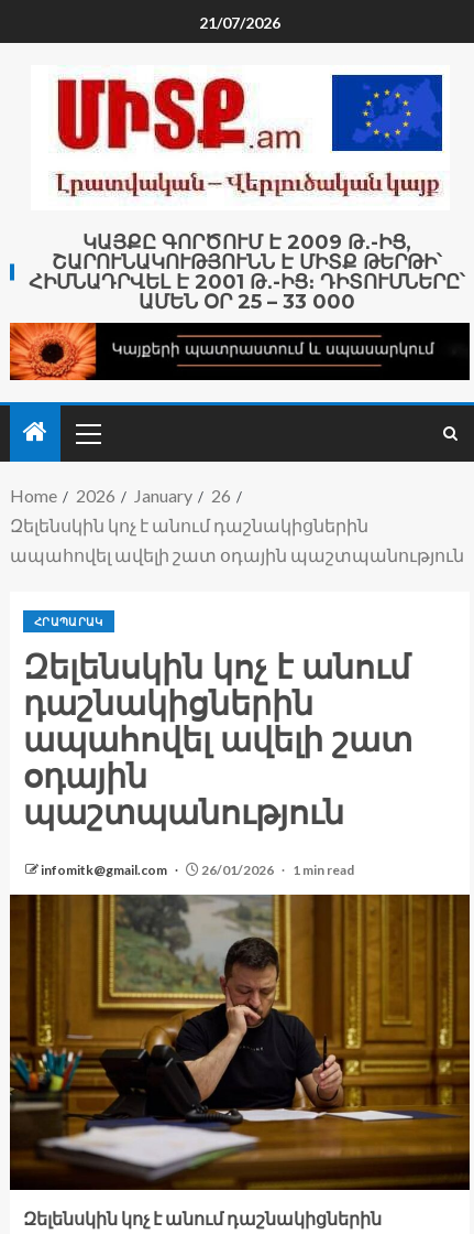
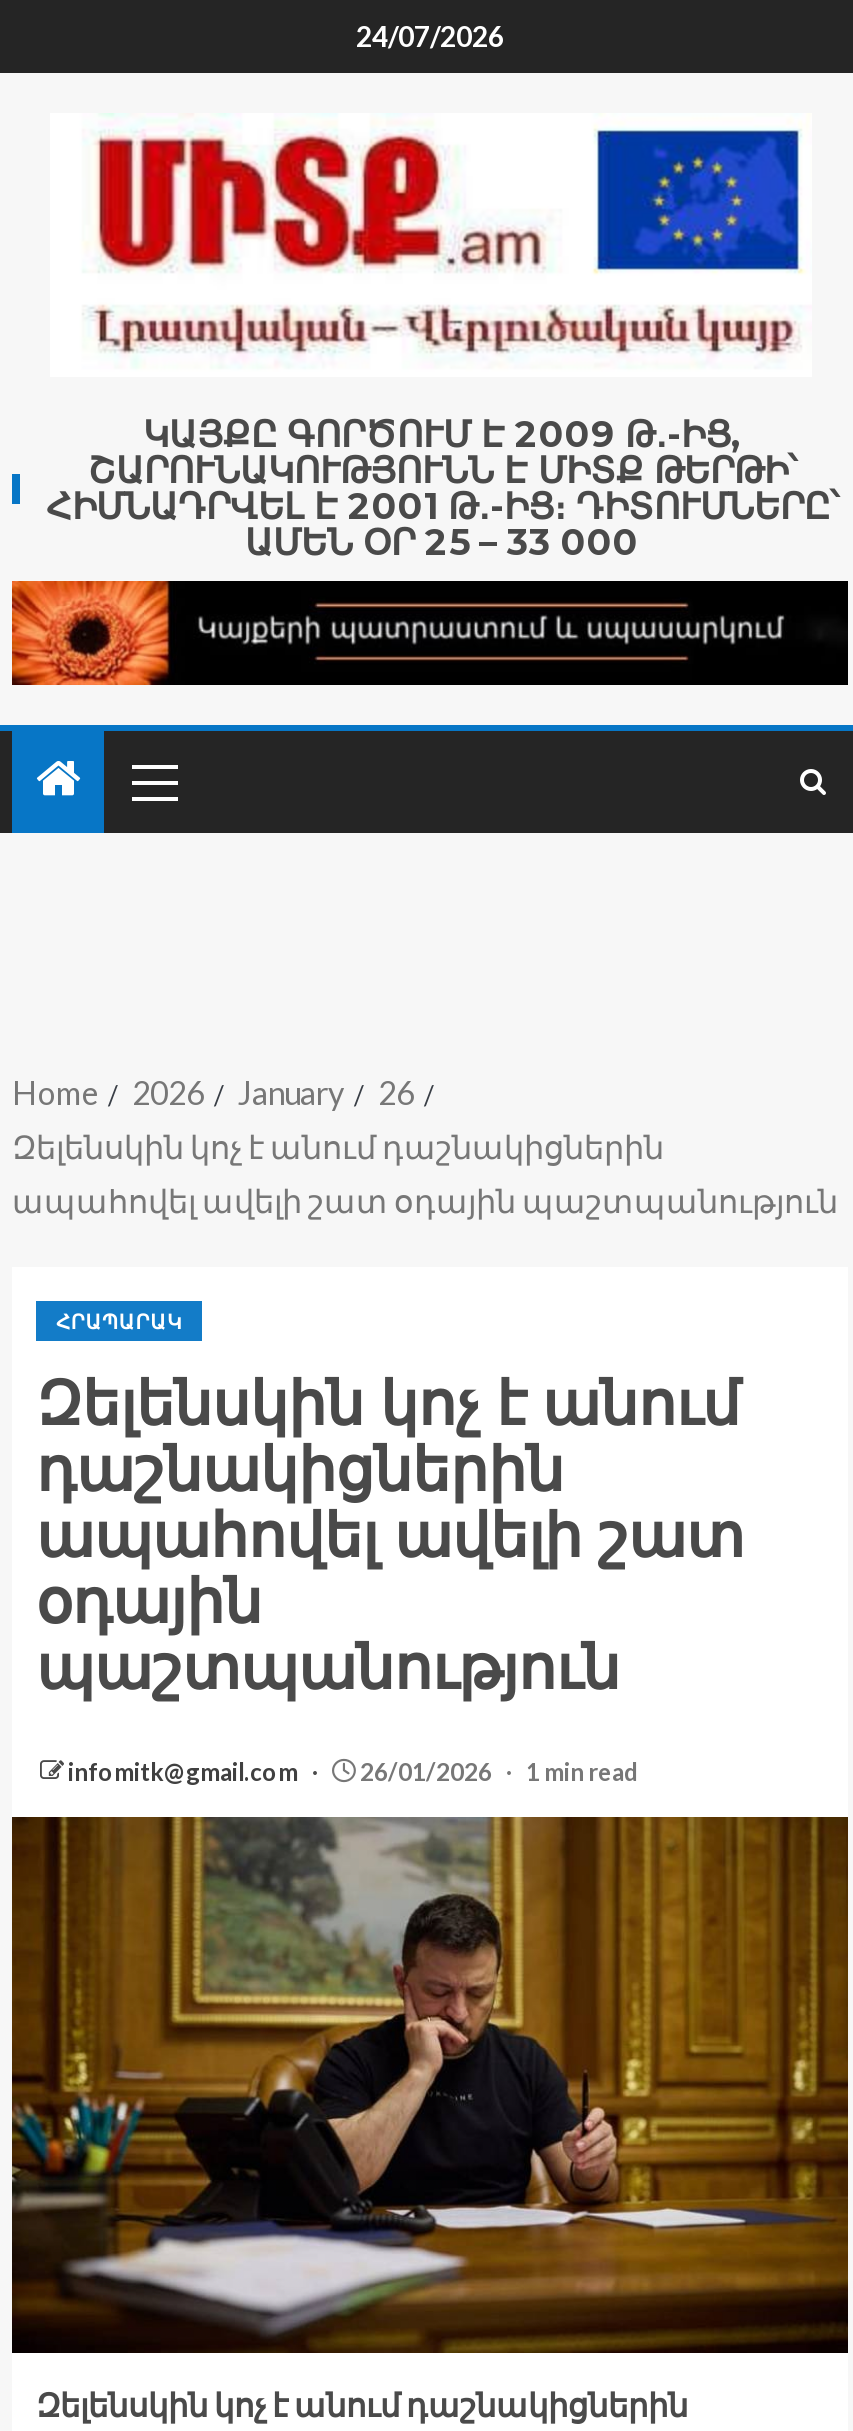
[199,13,280,32] 21/07/2026 -> [356,19,504,53] 24/07/2026

